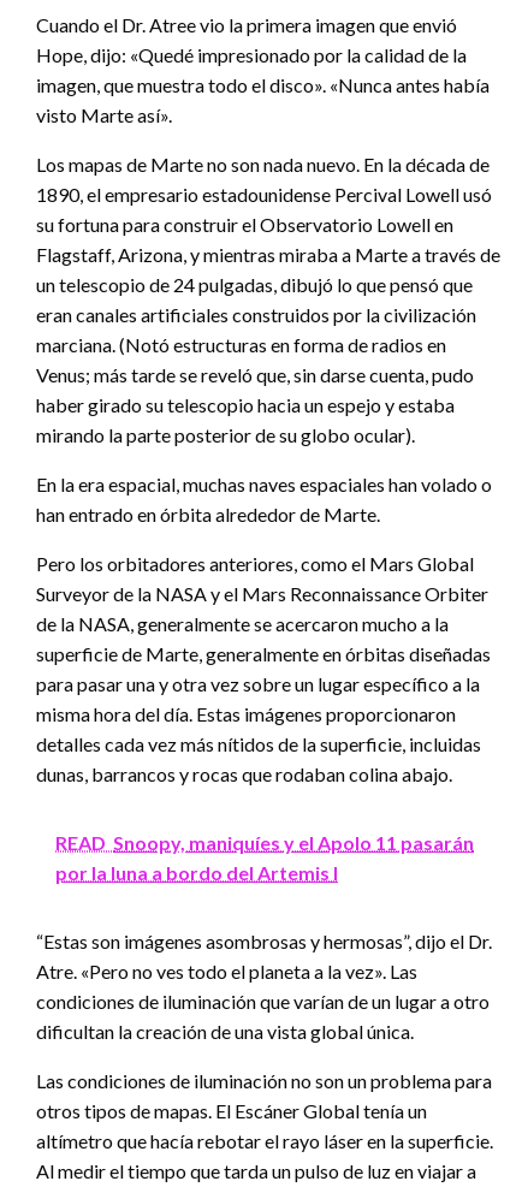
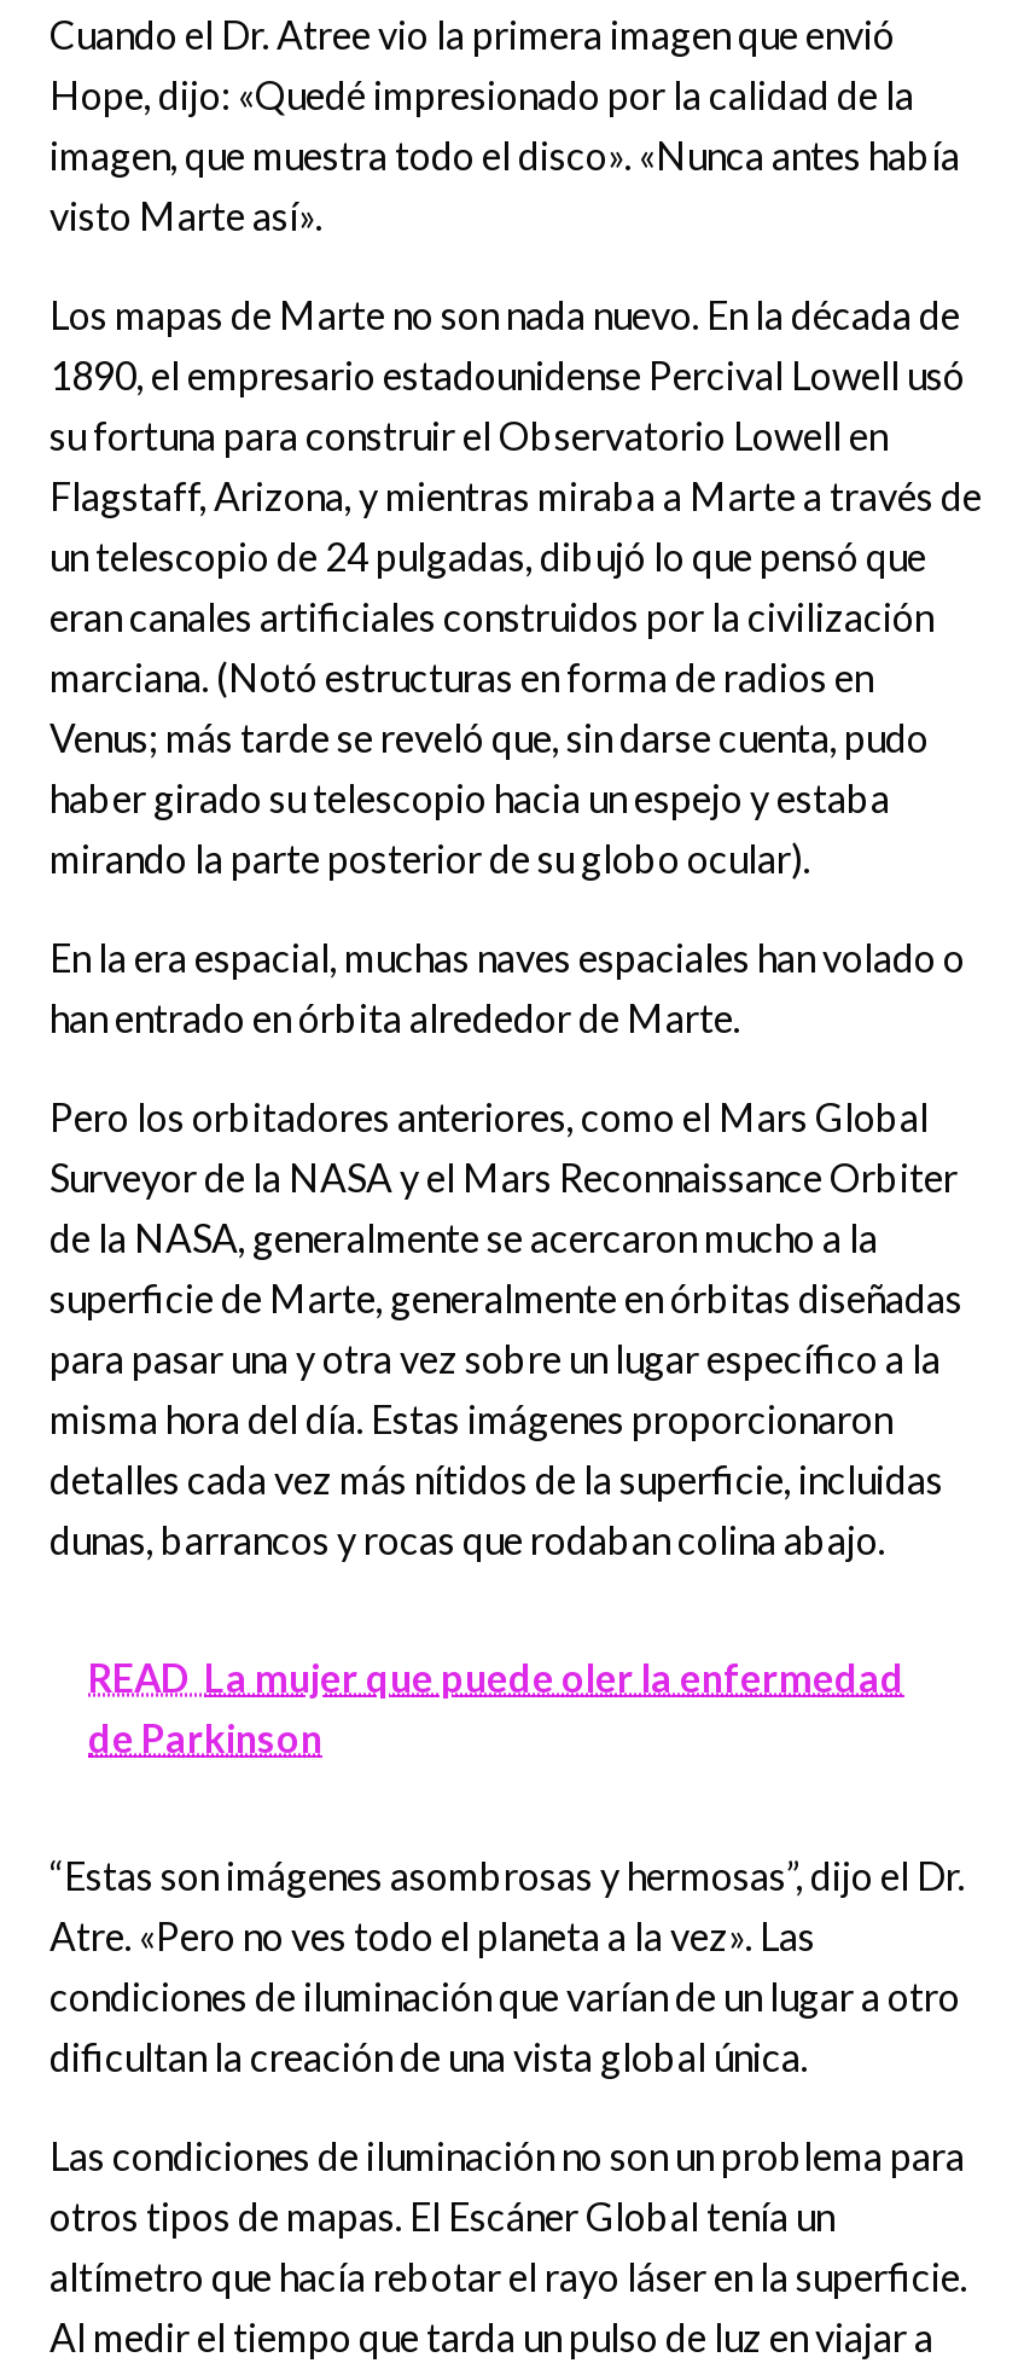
[55,831,474,884] READ Snoopy, maniquíes y el Apolo 11 pasarán | por la luna a bordo del Artemis I -> [88,1655,904,1761] READ La mujer que puede oler la enfermedad | de Parkinson

